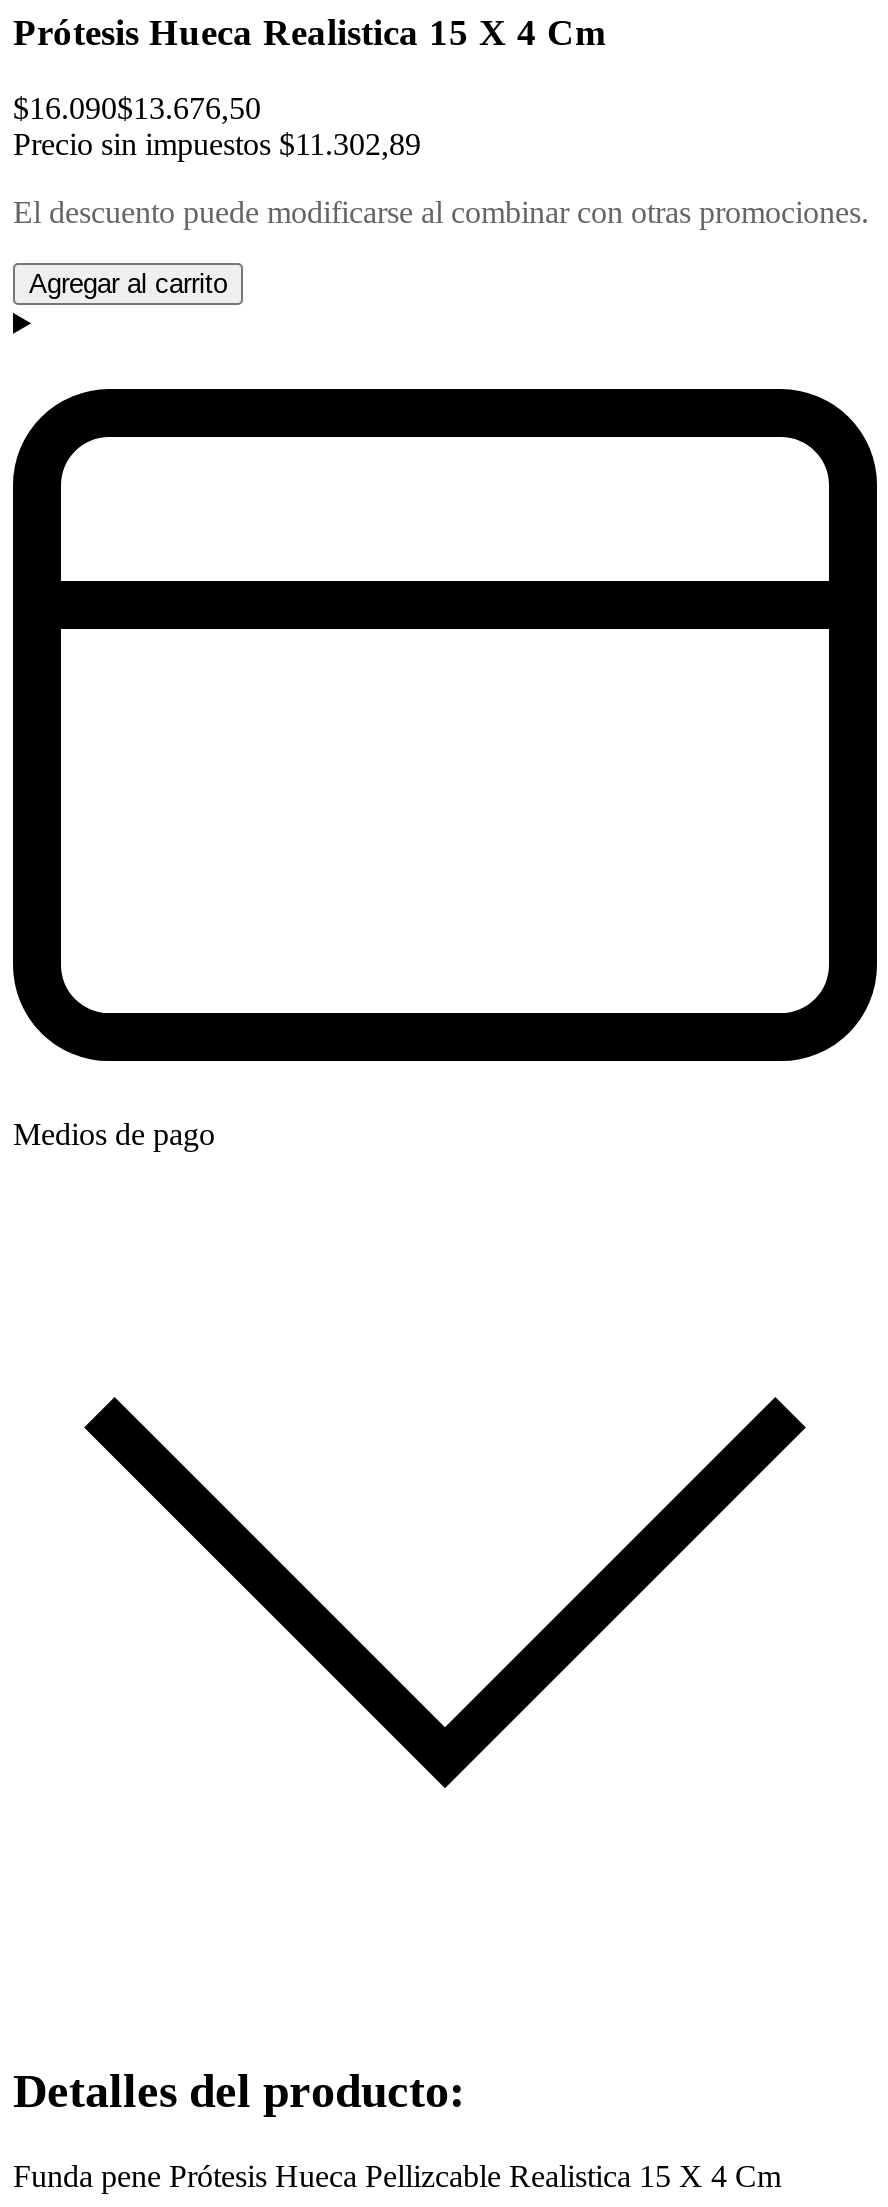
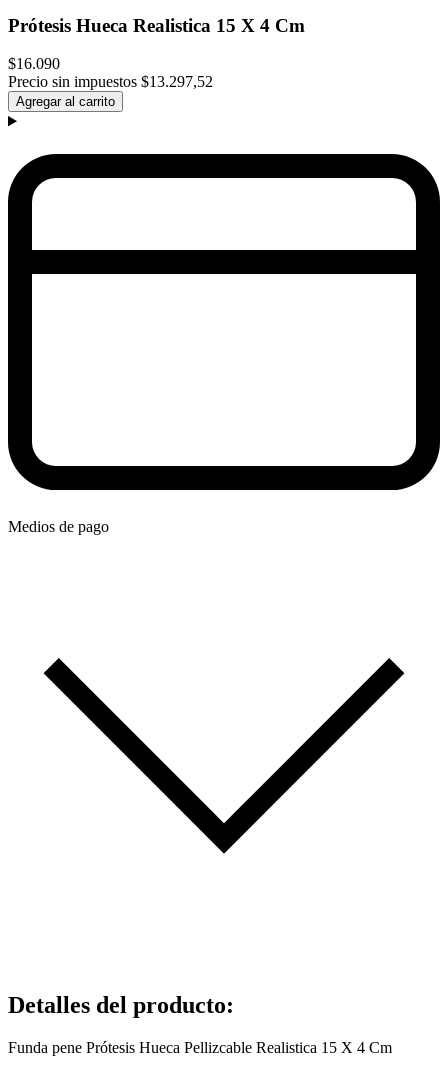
[13,92,869,230] $16.090$13.676,50 | Precio sin impuestos $11.302,89 | El descuento puede modificarse al combinar con otras promociones. -> [8,55,213,90] $16.090 | Precio sin impuestos $13.297,52

